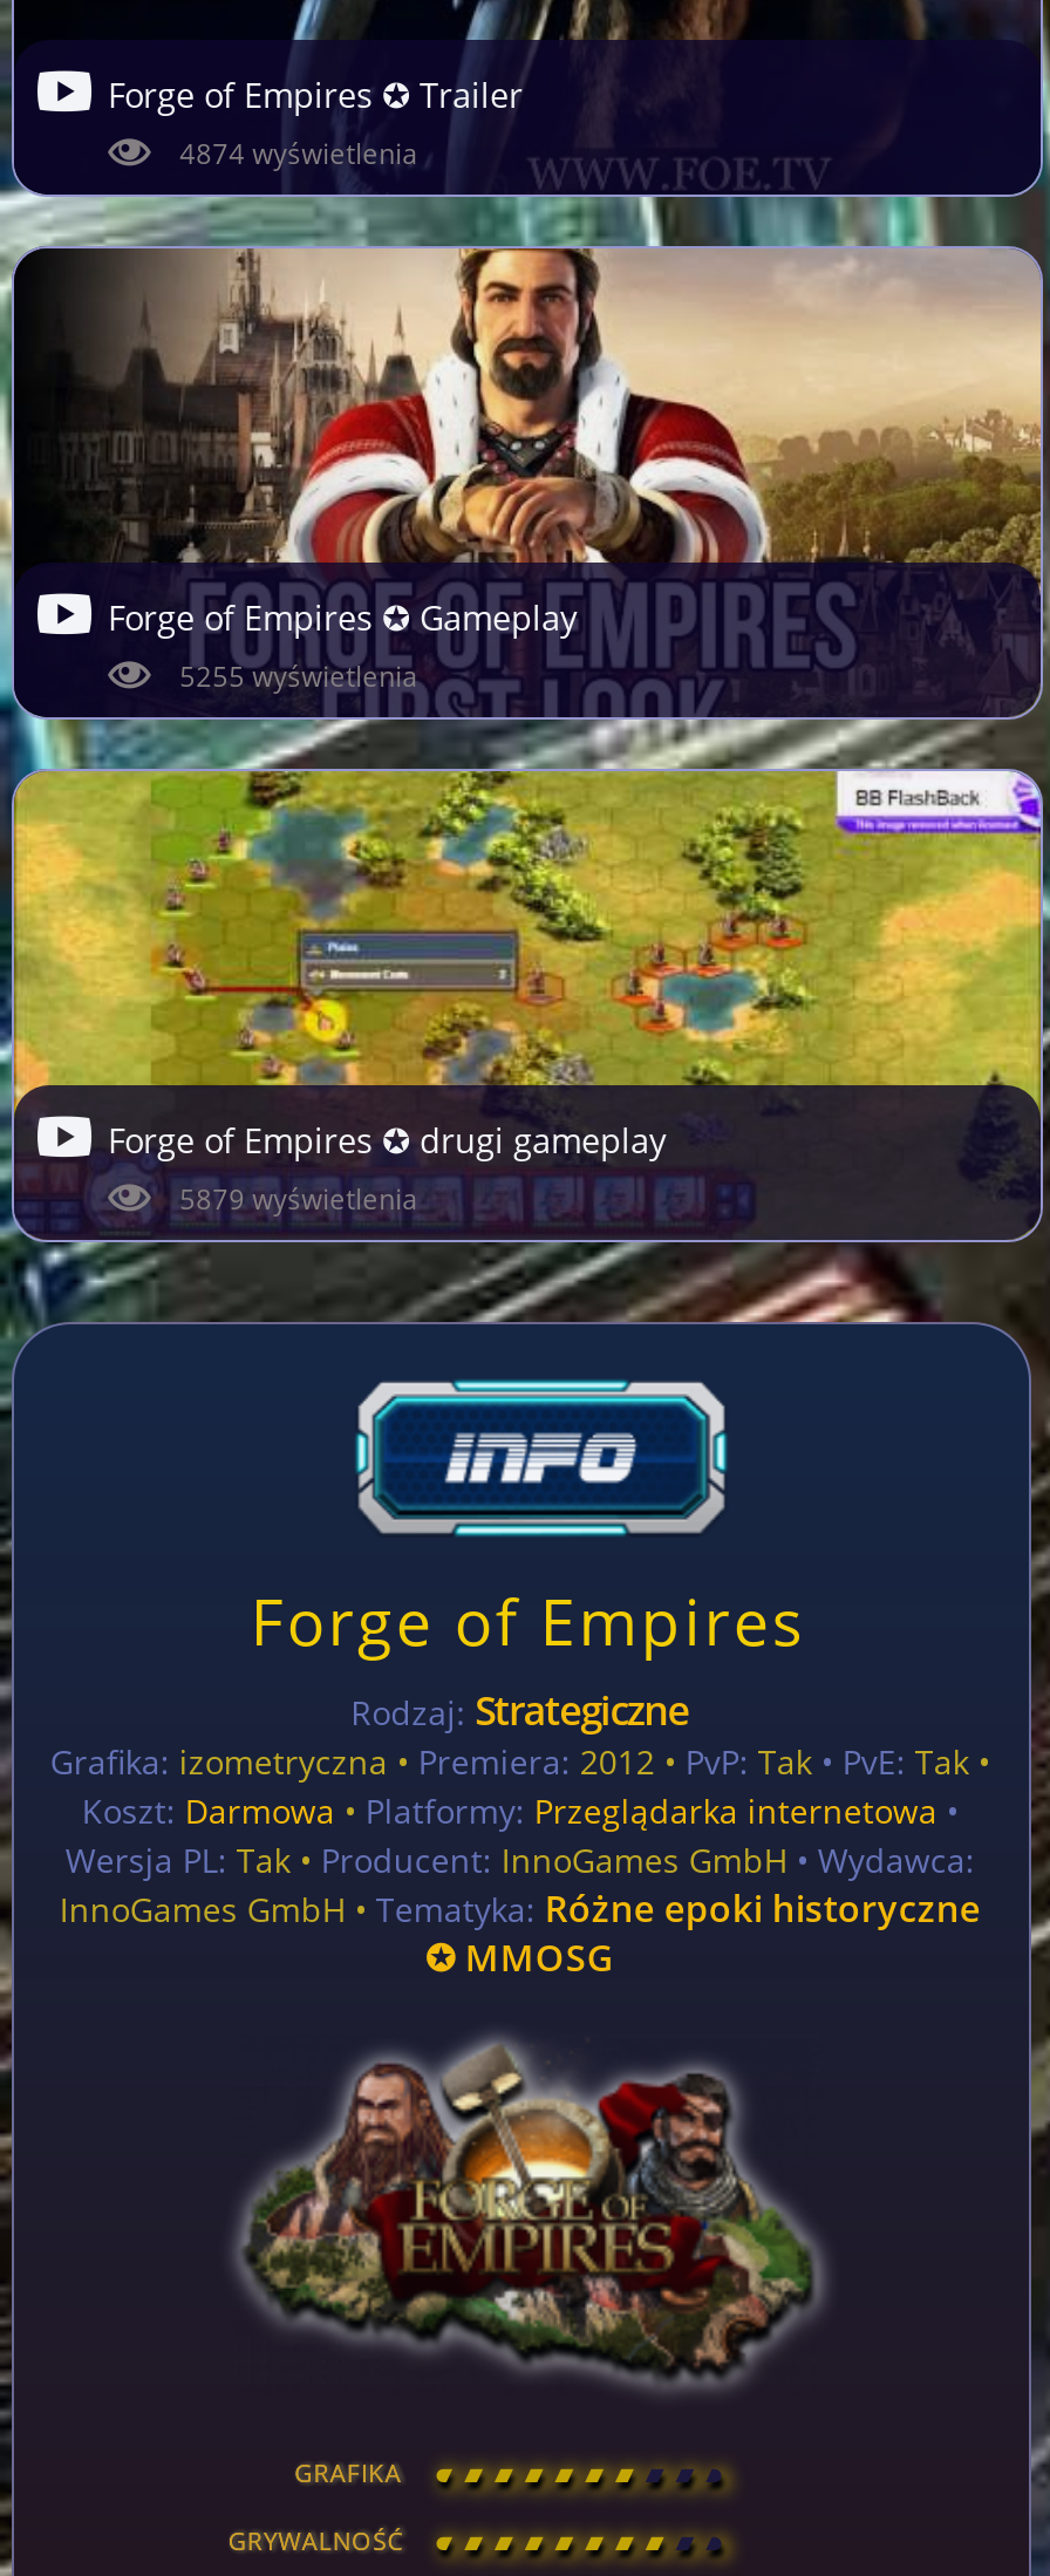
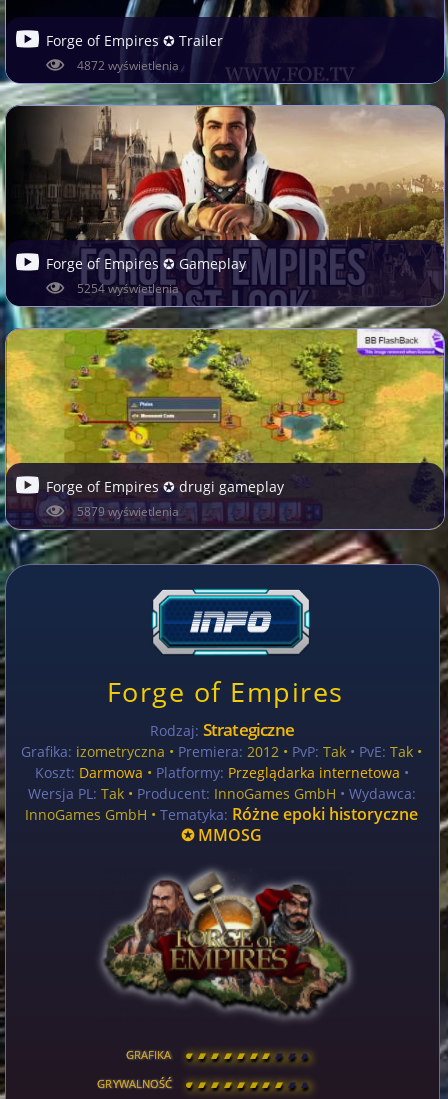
[180,135,419,170] 4874 wyświetlenia -> [77,58,179,73] 4872 wyświetlenia
[180,658,419,693] 5255 wyświetlenia -> [77,281,179,296] 5254 wyświetlenia

